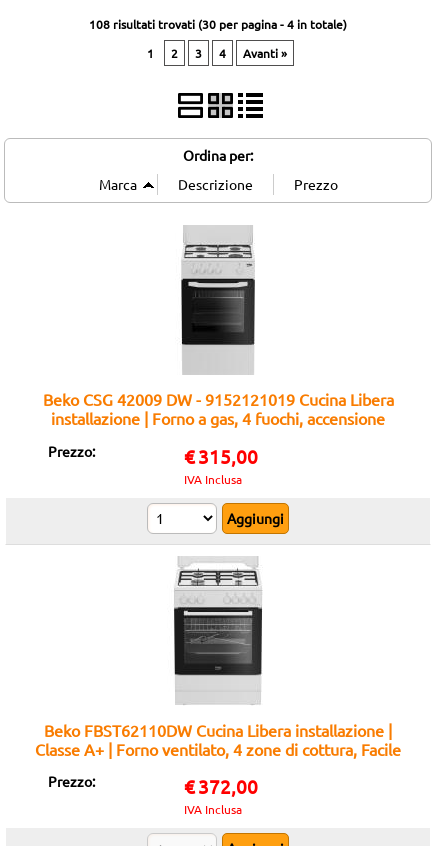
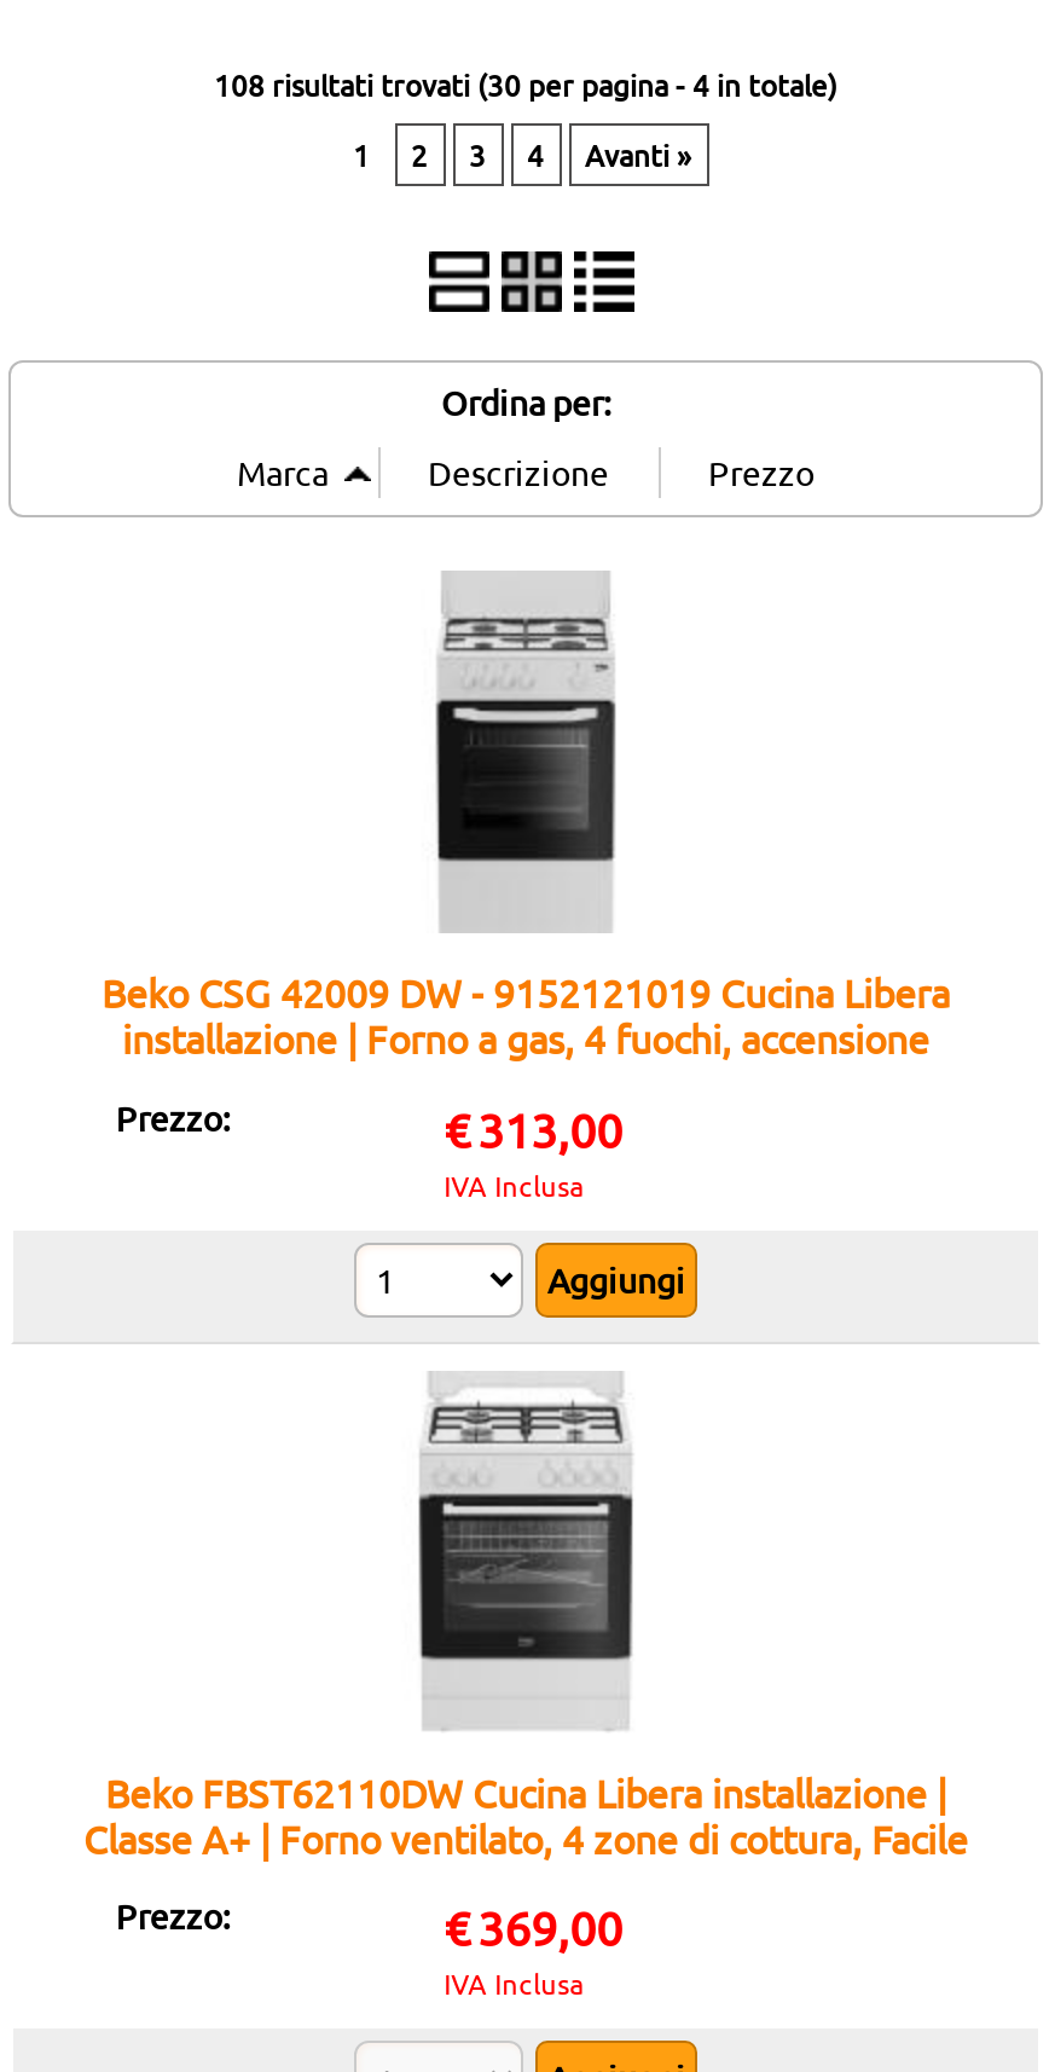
[184,444,258,468] € 315,00 -> [444,1099,623,1157] € 313,00
[184,774,258,798] € 372,00 -> [444,1898,623,1956] € 369,00

